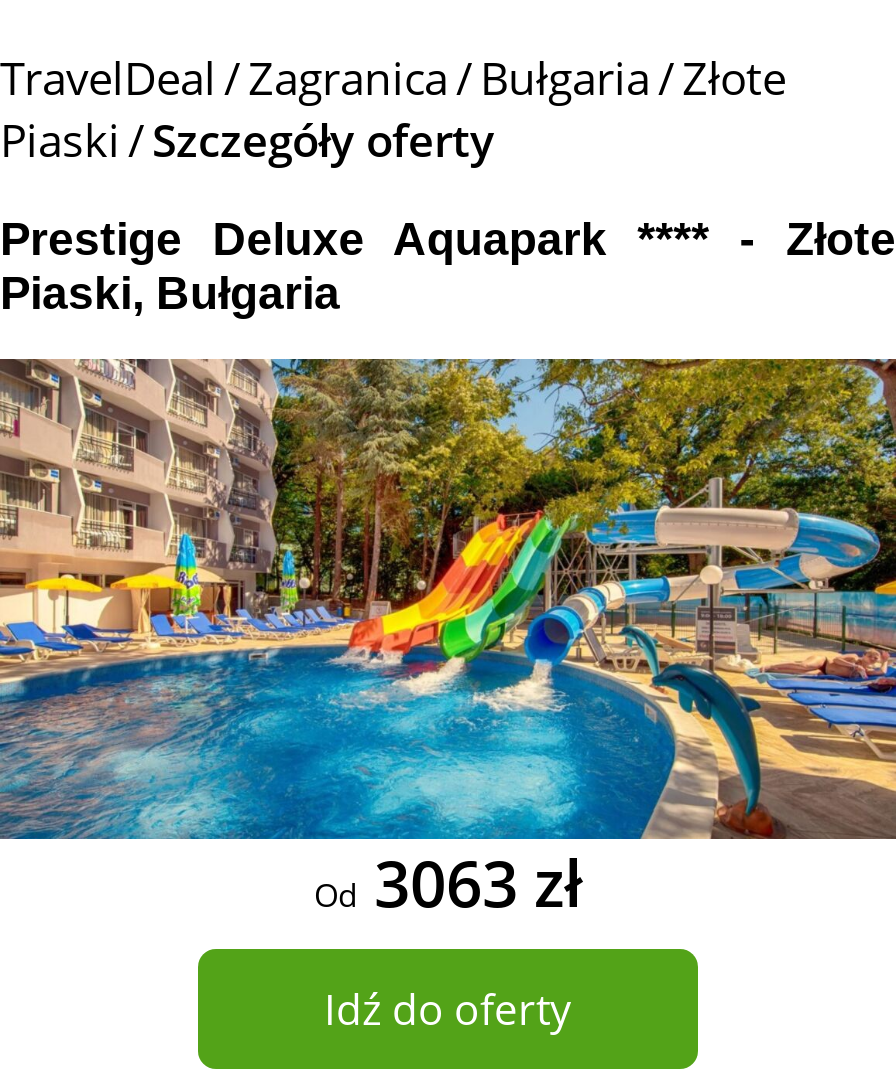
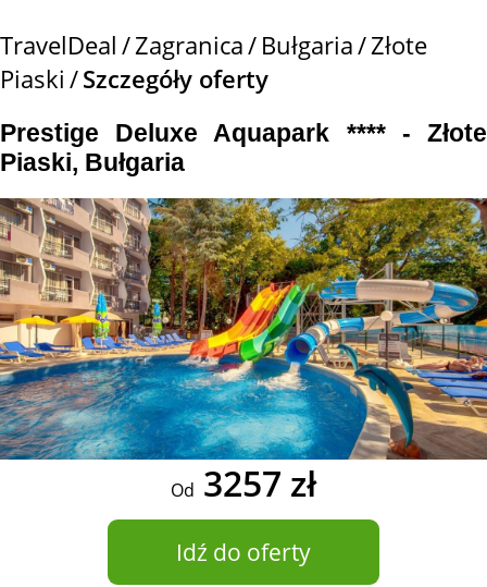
[314,840,582,926] Od3063 zł -> [171,460,316,507] Od3257 zł

